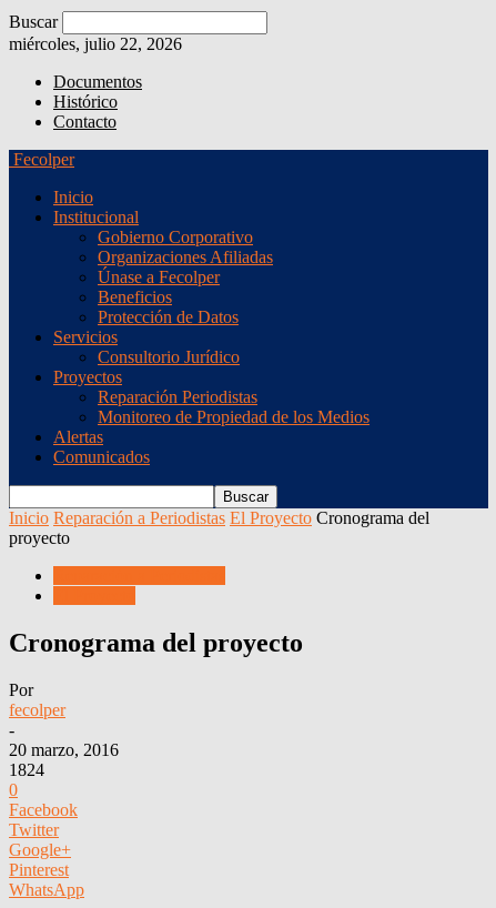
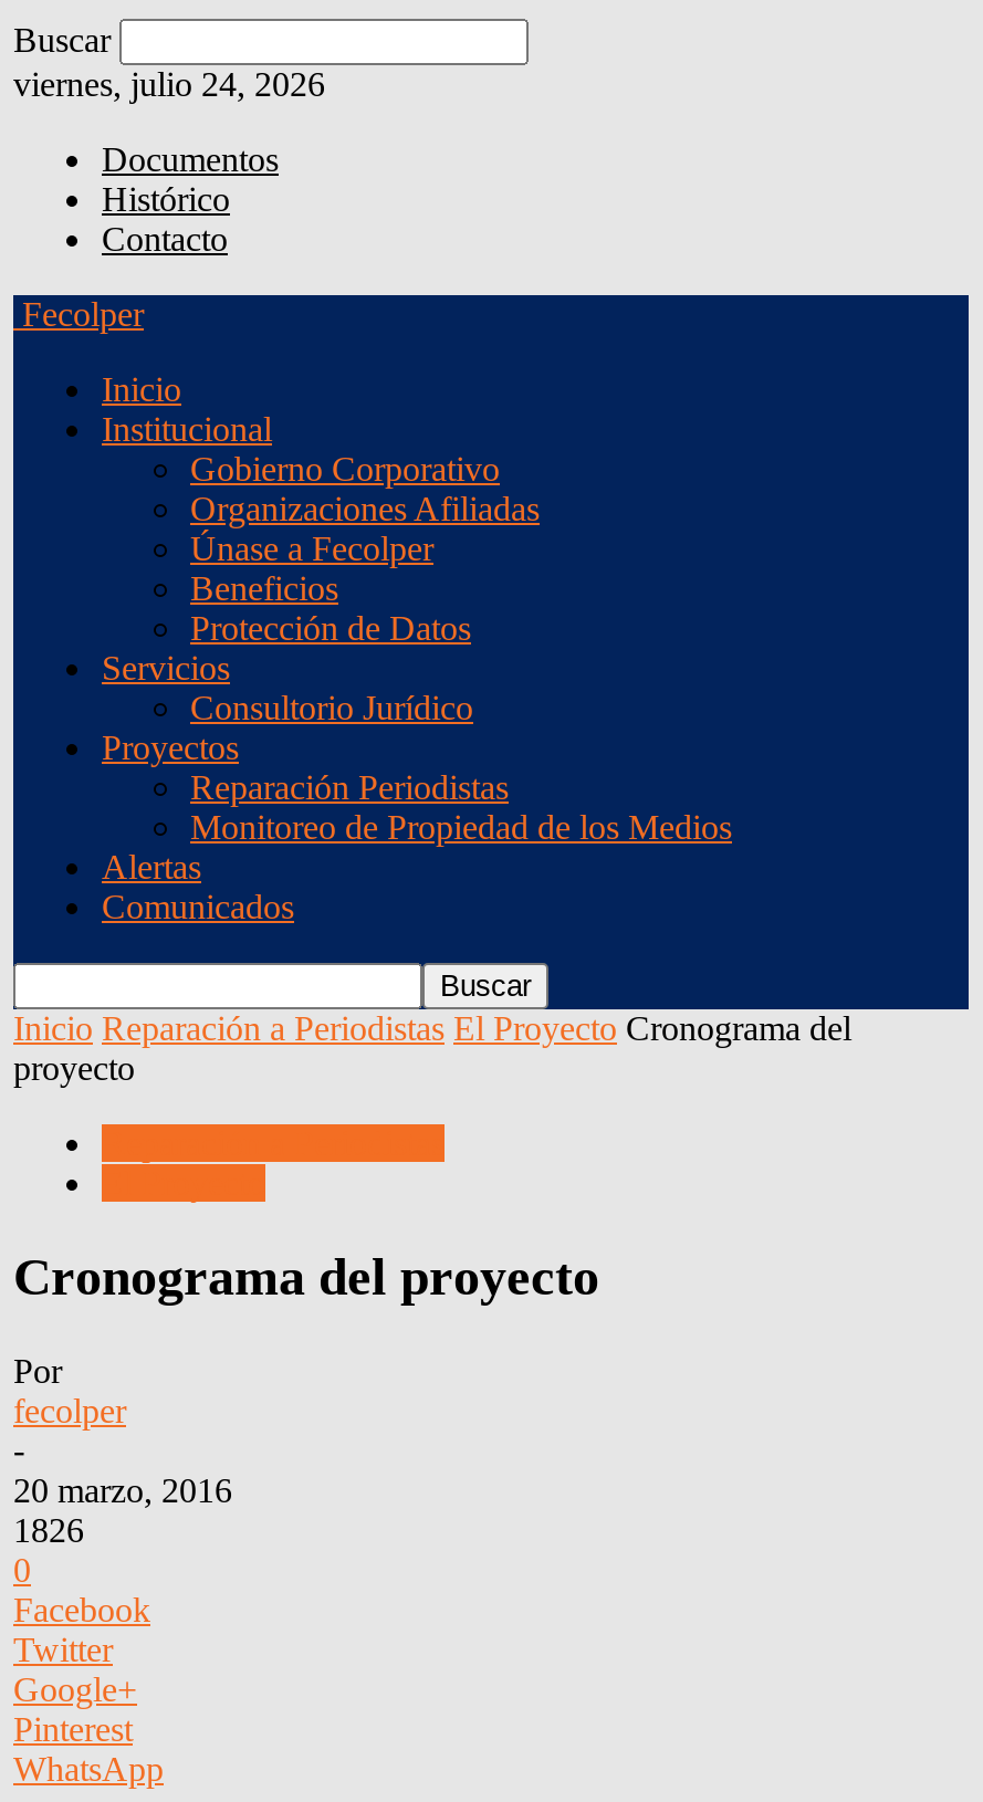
[9,34,182,53] miércoles, julio 22, 2026 -> [13,65,325,103] viernes, julio 24, 2026
[9,760,44,779] 1824 -> [13,1511,84,1548] 1826

